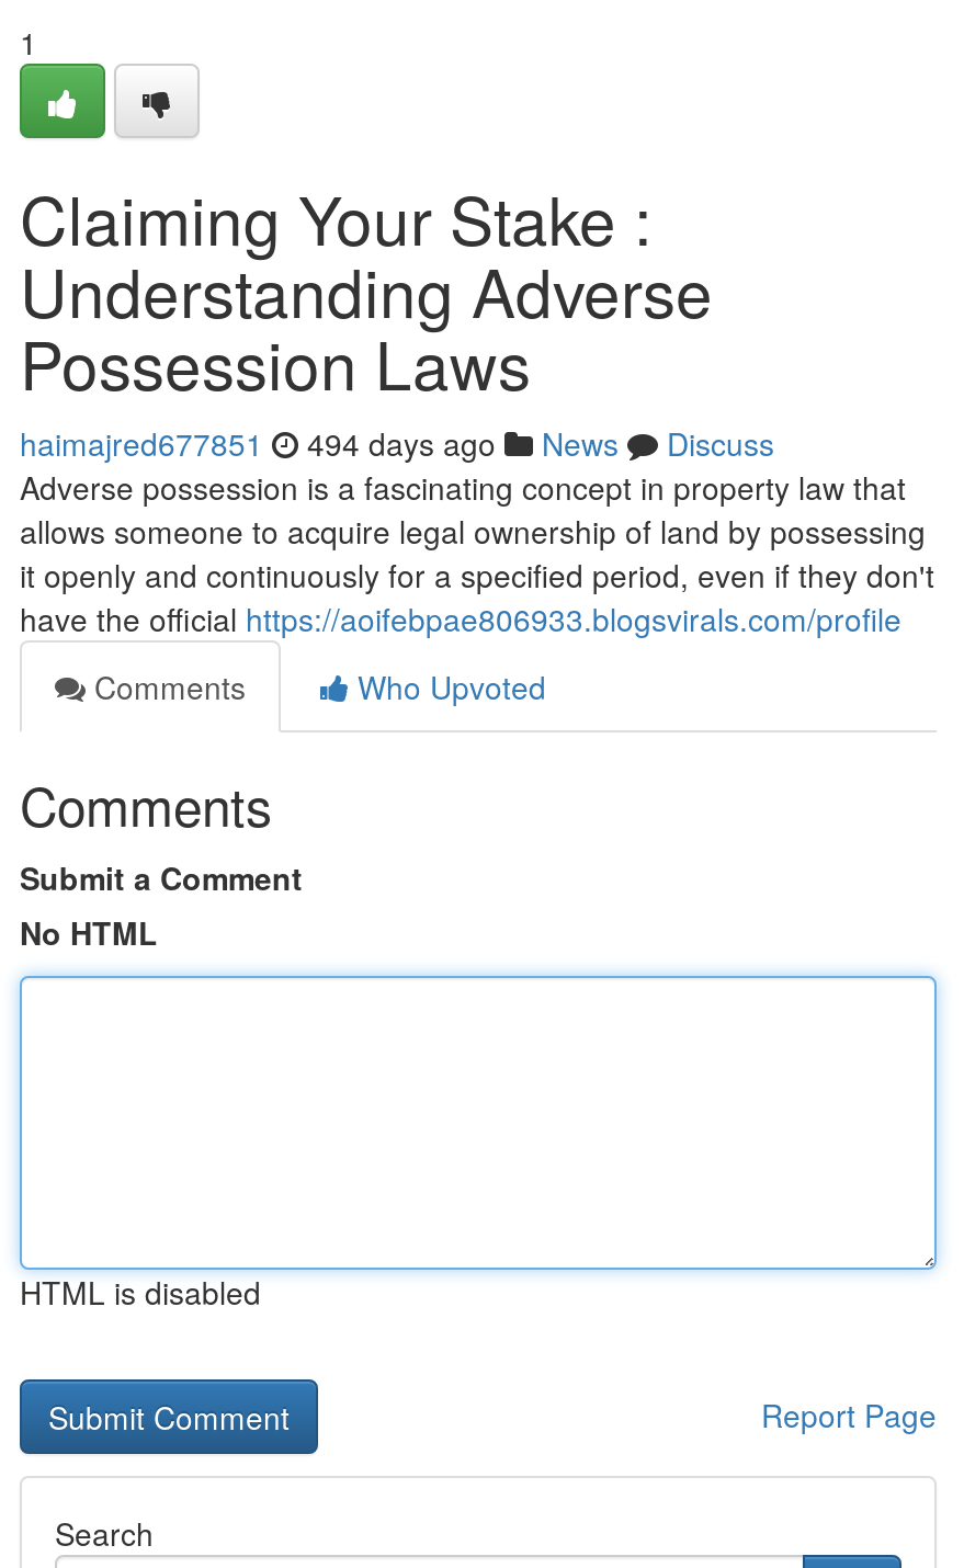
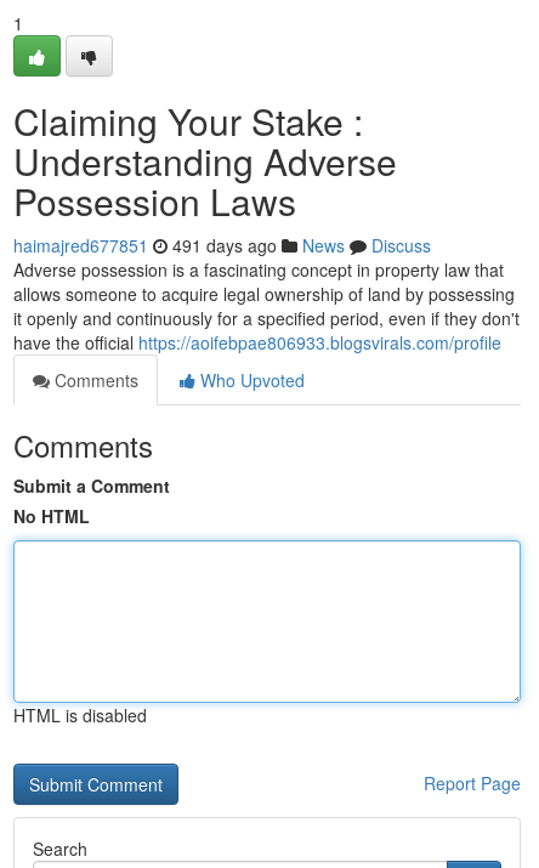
[20,421,774,465] haimajred677851 494 days ago News Discuss -> [13,233,431,257] haimajred677851 491 days ago News Discuss

